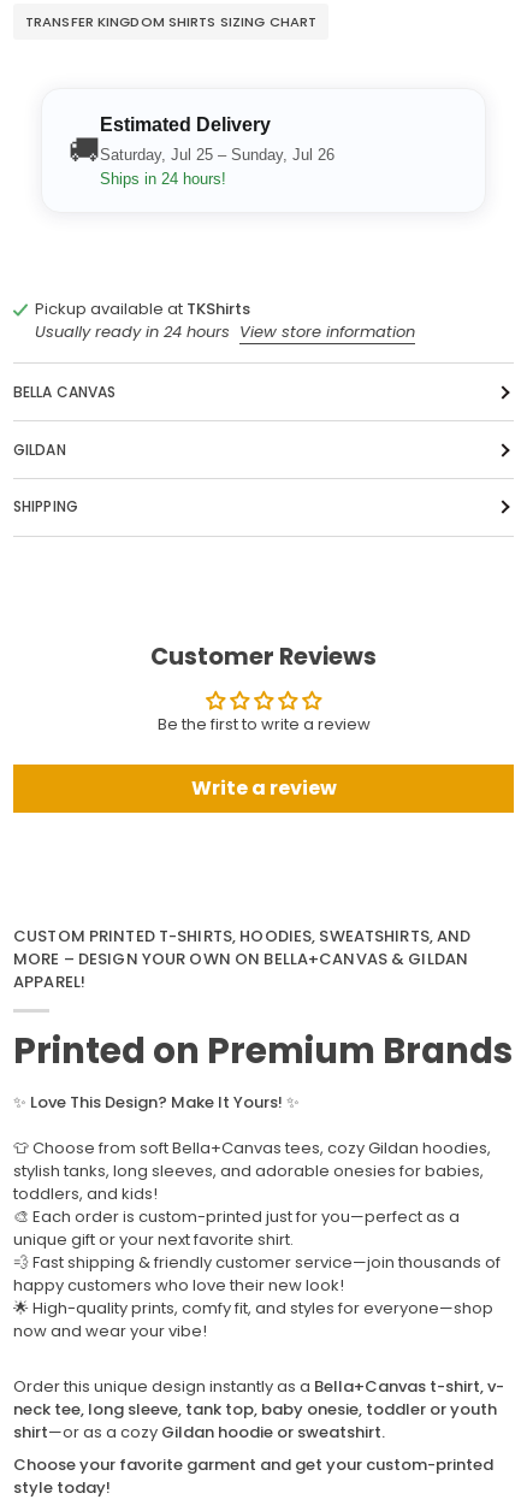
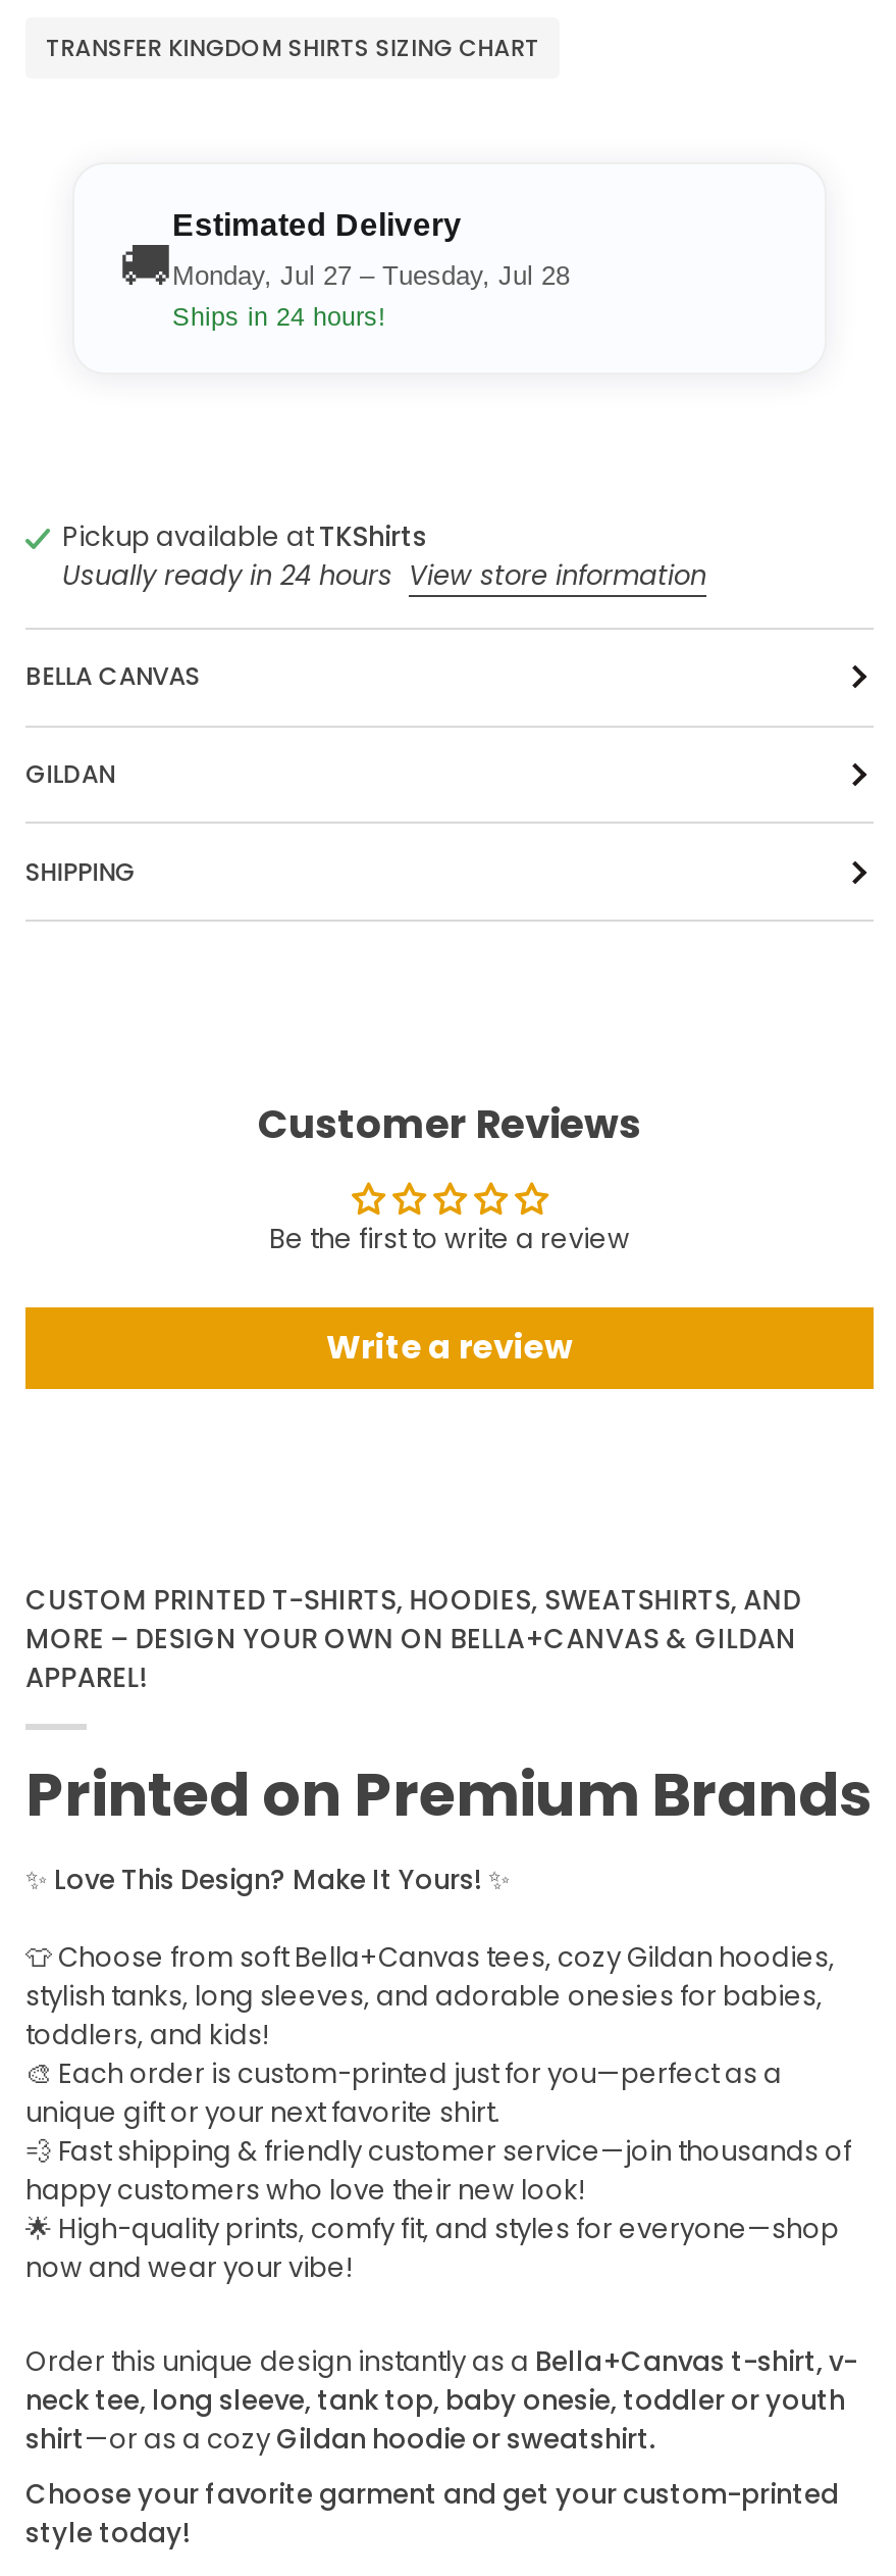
[100,146,334,164] Saturday, Jul 25 – Sunday, Jul 26 -> [172,260,570,290] Monday, Jul 27 – Tuesday, Jul 28

